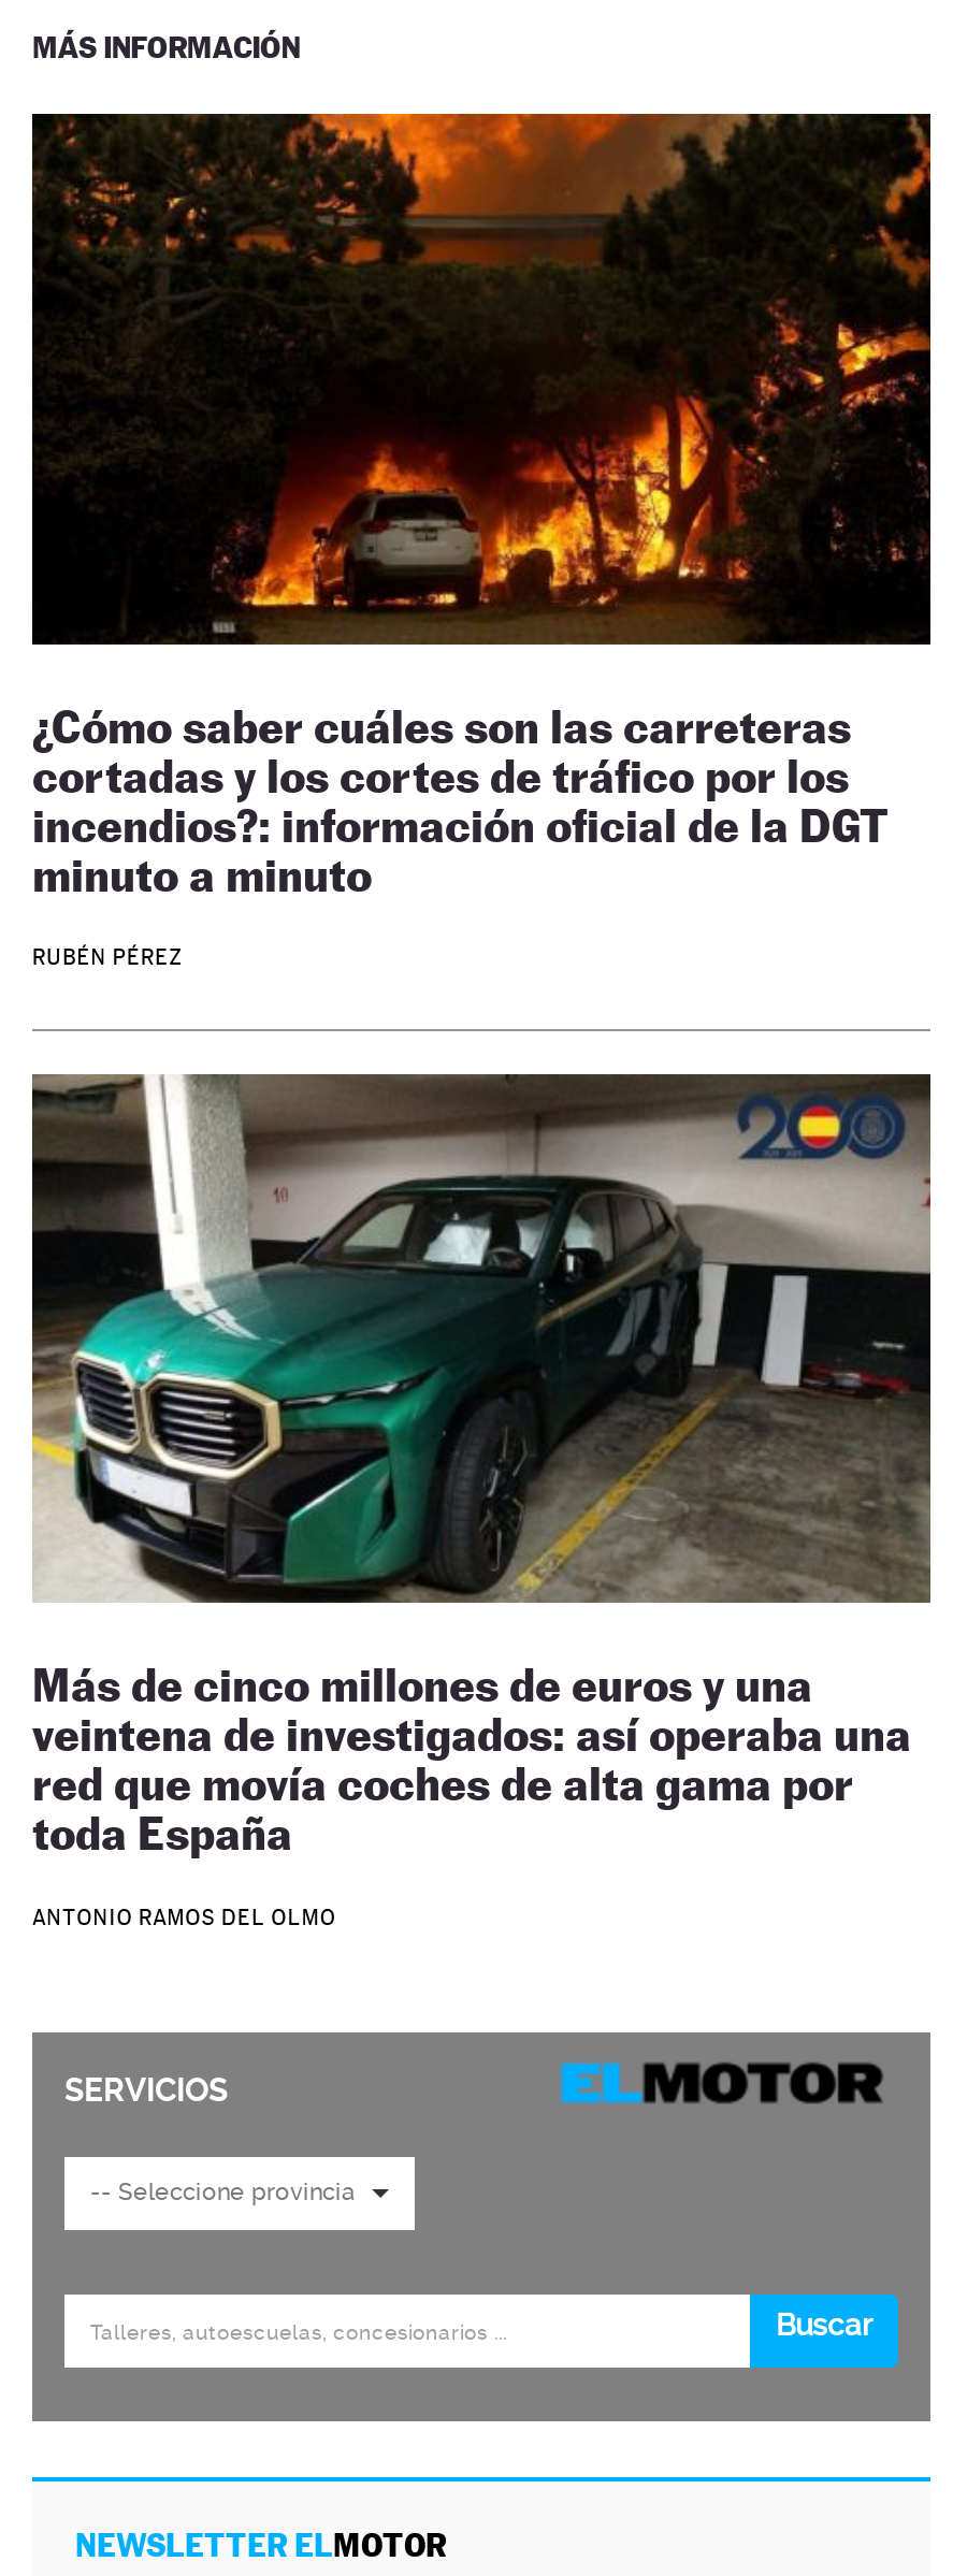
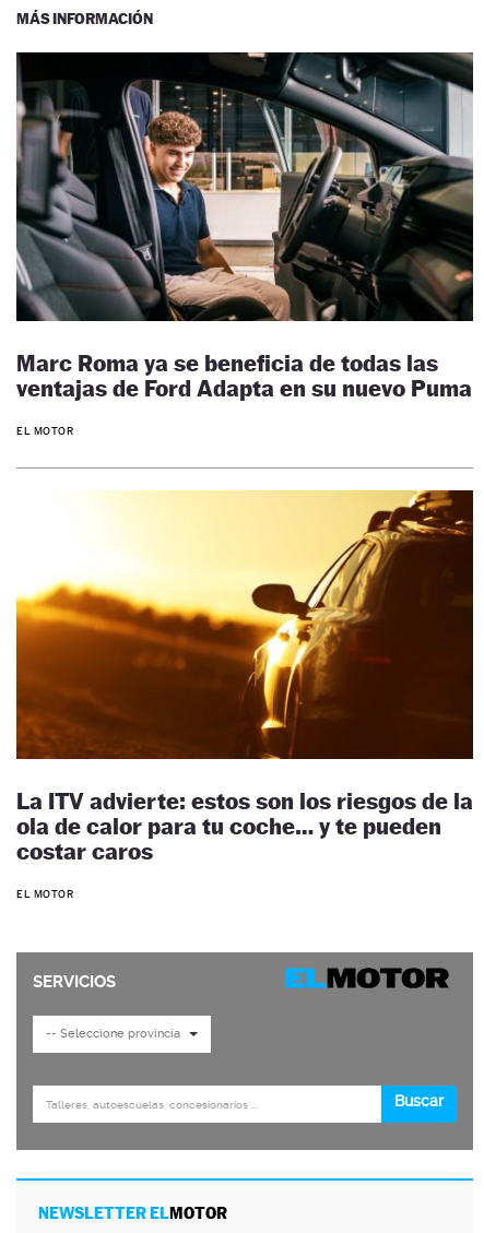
[30,112,933,901] [image] | ¿Cómo saber cuáles son las carreteras | cortadas y los cortes de tráfico por los | incendios?: información oficial de la DGT | minuto a minuto -> [15,51,474,402] [image] | Marc Roma ya se beneficia de todas las | ventajas de Ford Adapta en su nuevo Puma
[32,945,183,969] RUBÉN PÉREZ -> [16,425,74,437] EL MOTOR
[30,1072,930,1545] [image] -> [15,489,473,760] [image]
[32,1659,911,1861] Más de cinco millones de euros y una | veintena de investigados: así operaba una | red que movía coches de alta gama por | toda España -> [16,788,473,865] La ITV advierte: estos son los riesgos de la | ola de calor para tu coche… y te pueden | costar caros
[32,1905,336,1928] ANTONIO RAMOS DEL OLMO -> [16,887,74,899] EL MOTOR

